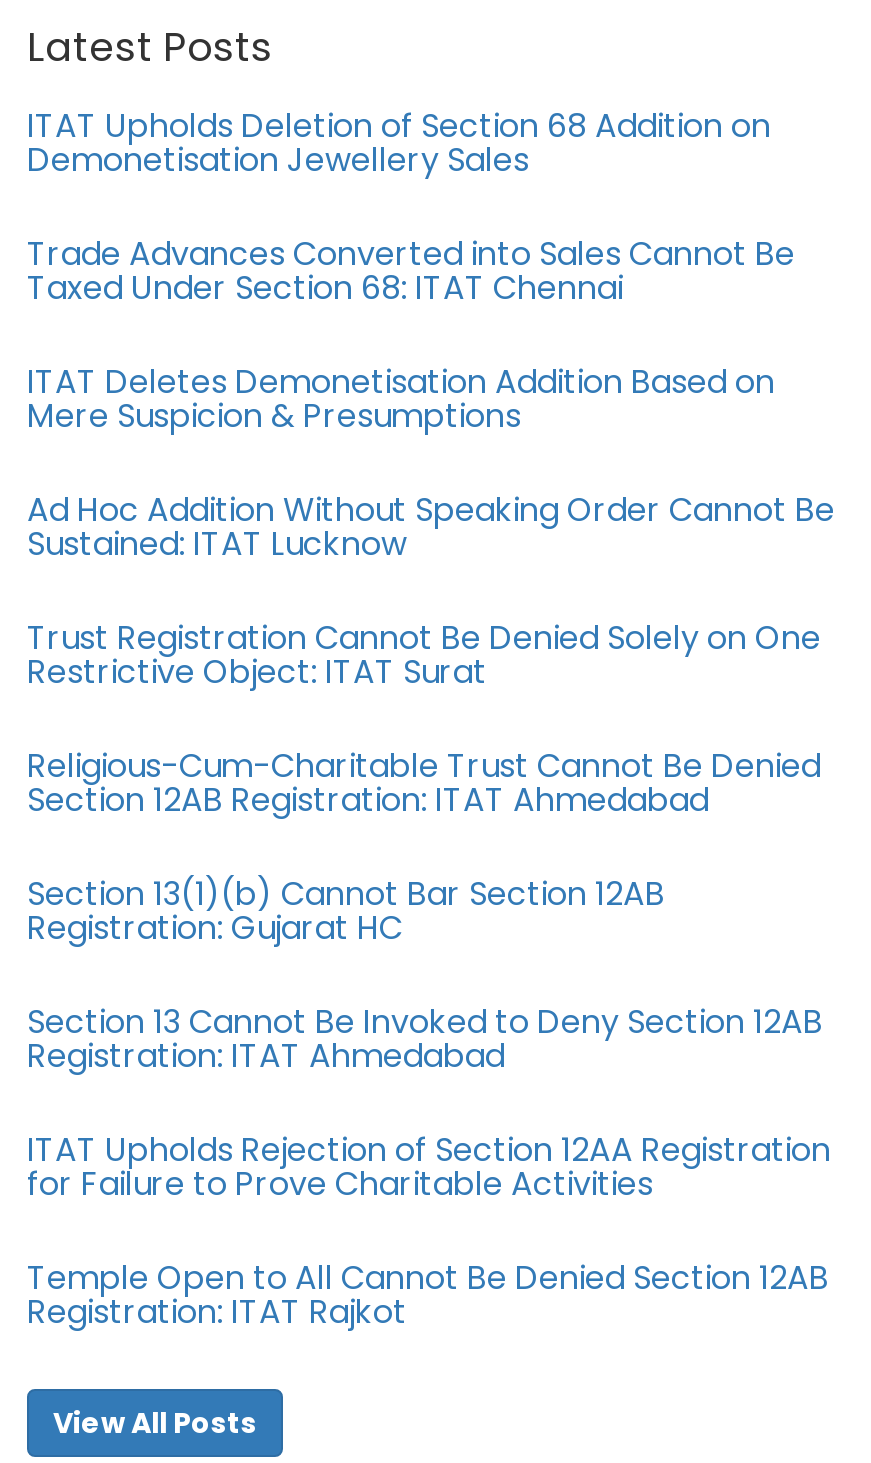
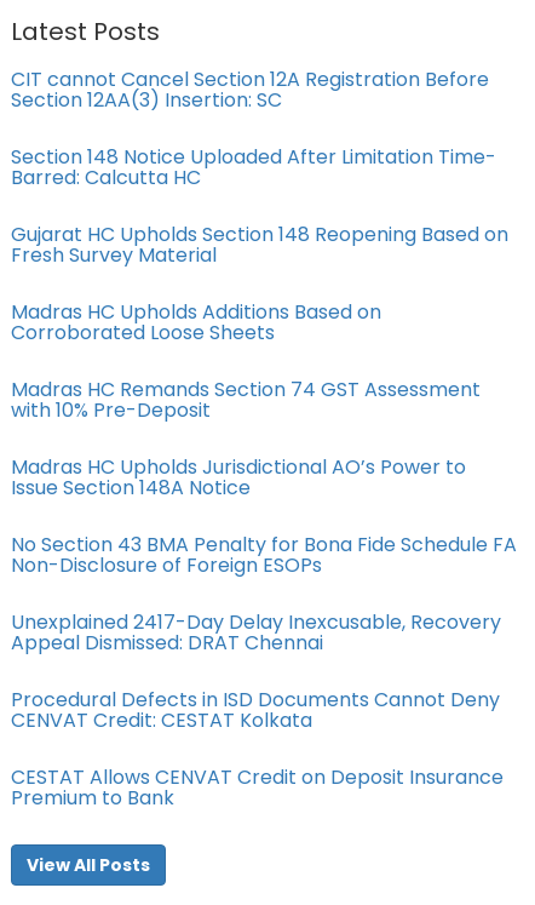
[27,104,771,184] ITAT Upholds Deletion of Section 68 Addition on | Demonetisation Jewellery Sales -> [11,66,489,114] CIT cannot Cancel Section 12A Registration Before | Section 12AA(3) Insertion: SC
[27,232,795,312] Trade Advances Converted into Sales Cannot Be | Taxed Under Section 68: ITAT Chennai -> [11,143,496,192] Section 148 Notice Uploaded After Limitation Time- | Barred: Calcutta HC
[27,360,775,440] ITAT Deletes Demonetisation Addition Based on | Mere Suspicion & Presumptions -> [11,221,508,269] Gujarat HC Upholds Section 148 Reopening Based on | Fresh Survey Material
[27,488,835,568] Ad Hoc Addition Without Speaking Order Cannot Be | Sustained: ITAT Lucknow -> [11,298,381,347] Madras HC Upholds Additions Based on | Corroborated Loose Sheets
[27,616,821,696] Trust Registration Cannot Be Denied Solely on One | Restrictive Object: ITAT Surat -> [11,376,481,424] Madras HC Remands Section 74 GST Assessment | with 10% Pre-Deposit
[27,744,821,824] Religious-Cum-Charitable Trust Cannot Be Denied | Section 12AB Registration: ITAT Ahmedabad -> [11,453,466,502] Madras HC Upholds Jurisdictional AO’s Power to | Issue Section 148A Notice
[27,872,665,952] Section 13(1)(b) Cannot Bar Section 12AB | Registration: Gujarat HC -> [11,531,517,579] No Section 43 BMA Penalty for Bona Fide Schedule FA | Non-Disclosure of Foreign ESOPs
[27,1000,823,1080] Section 13 Cannot Be Invoked to Deny Section 12AB | Registration: ITAT Ahmedabad -> [11,609,501,657] Unexplained 2417-Day Delay Inexcusable, Recovery | Appeal Dismissed: DRAT Chennai
[27,1128,831,1208] ITAT Upholds Rejection of Section 12AA Registration | for Failure to Prove Charitable Activities -> [11,686,500,735] Procedural Defects in ISD Documents Cannot Deny | CENVAT Credit: CESTAT Kolkata
[27,1256,829,1336] Temple Open to All Cannot Be Denied Section 12AB | Registration: ITAT Rajkot -> [11,764,504,812] CESTAT Allows CENVAT Credit on Deposit Insurance | Premium to Bank

